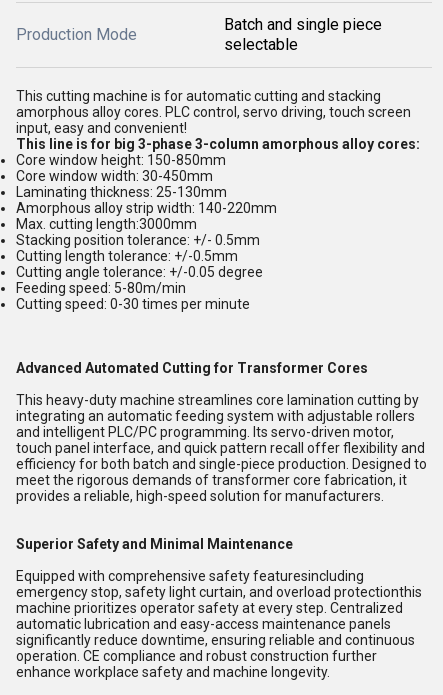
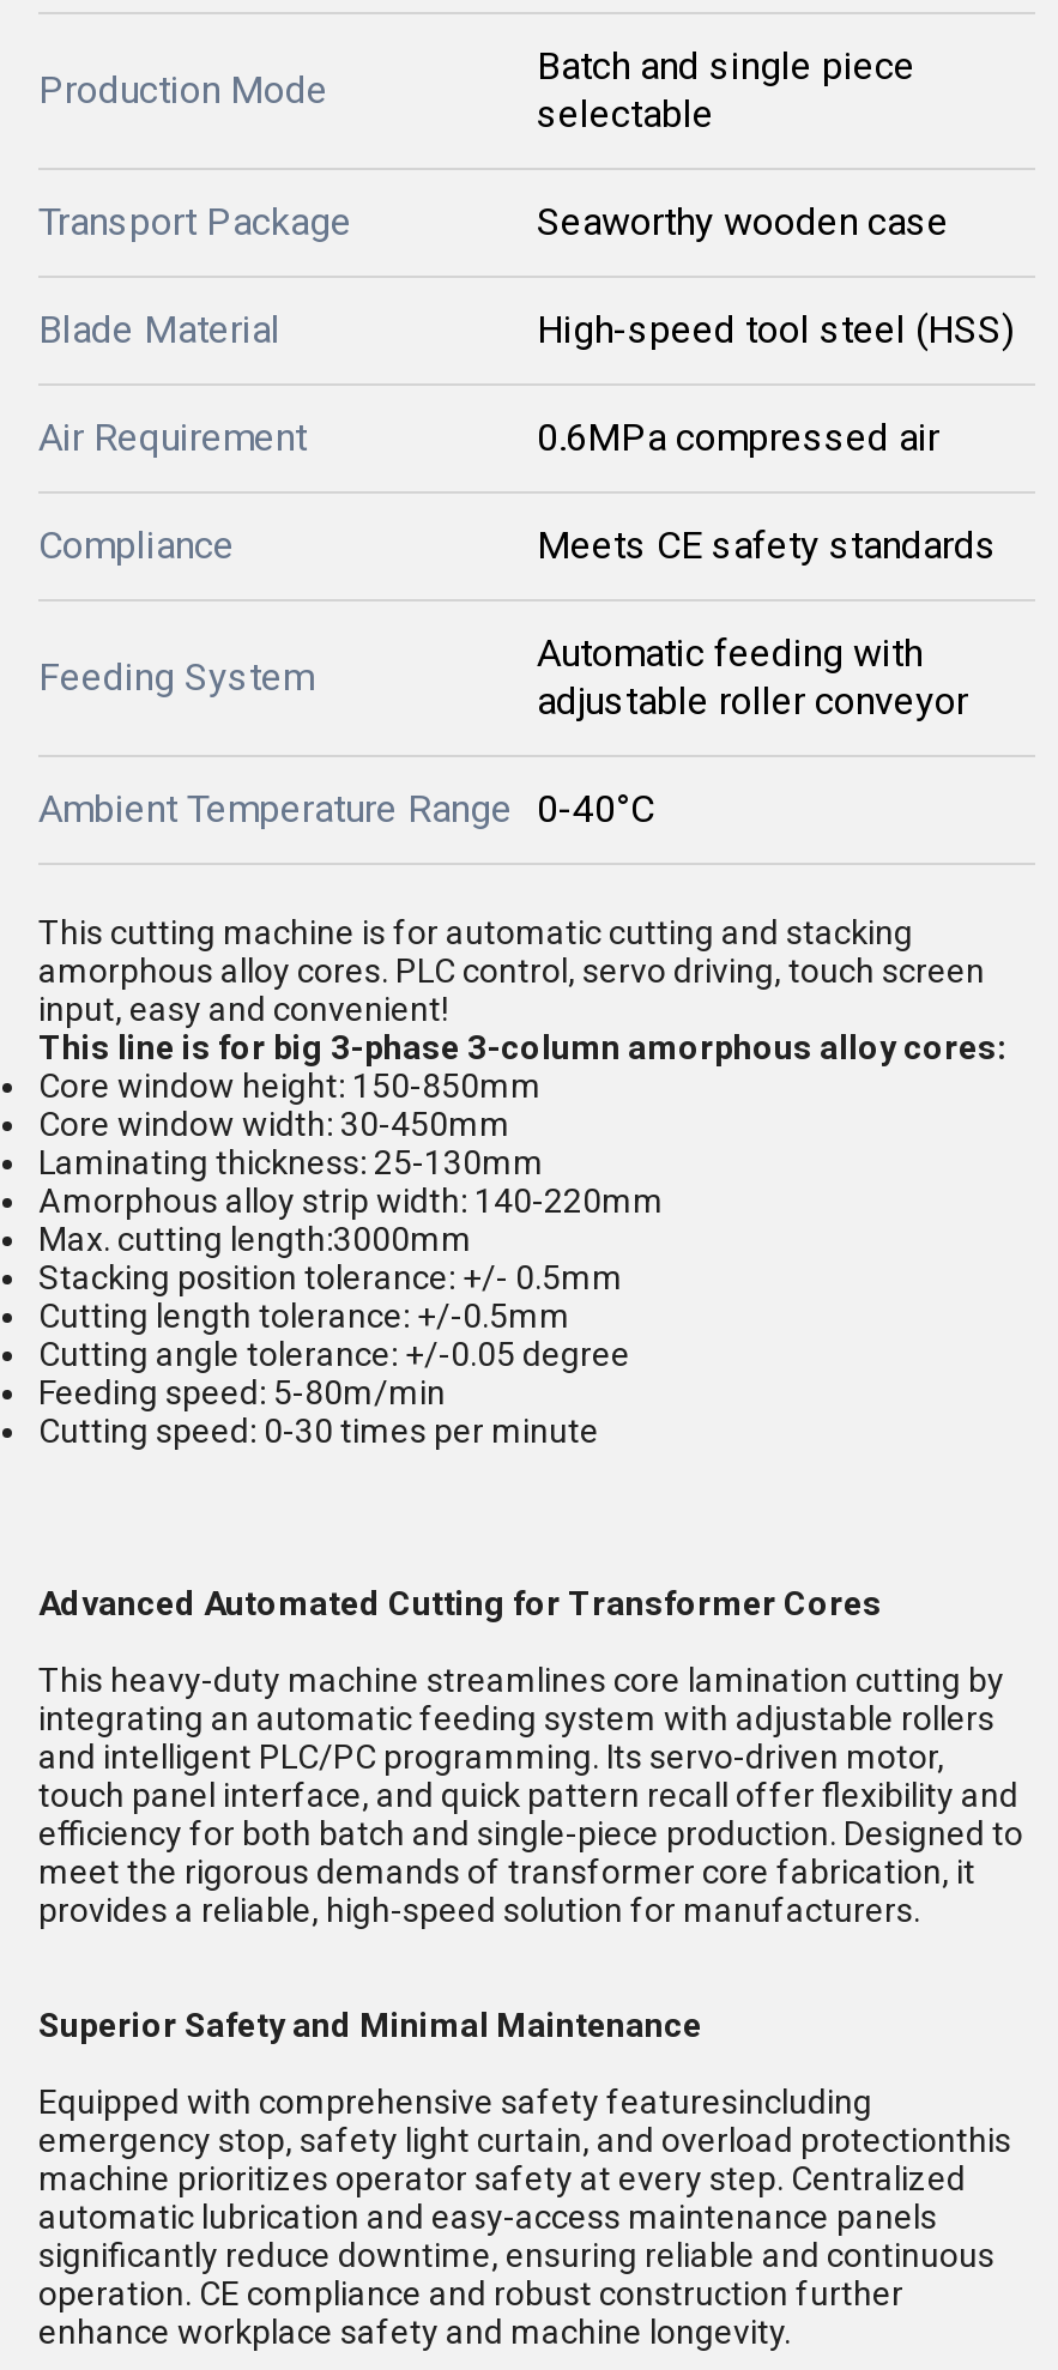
none -> [38,199,1014,700] Transport Package | Seaworthy wooden case | Blade Material | High-speed tool steel (HSS) | Air Requirement | 0.6MPa compressed air | Compliance | Meets CE safety standards | Feeding System
none -> [38,630,968,832] Automatic feeding with | adjustable roller conveyor | Ambient Temperature Range 0-40°C

